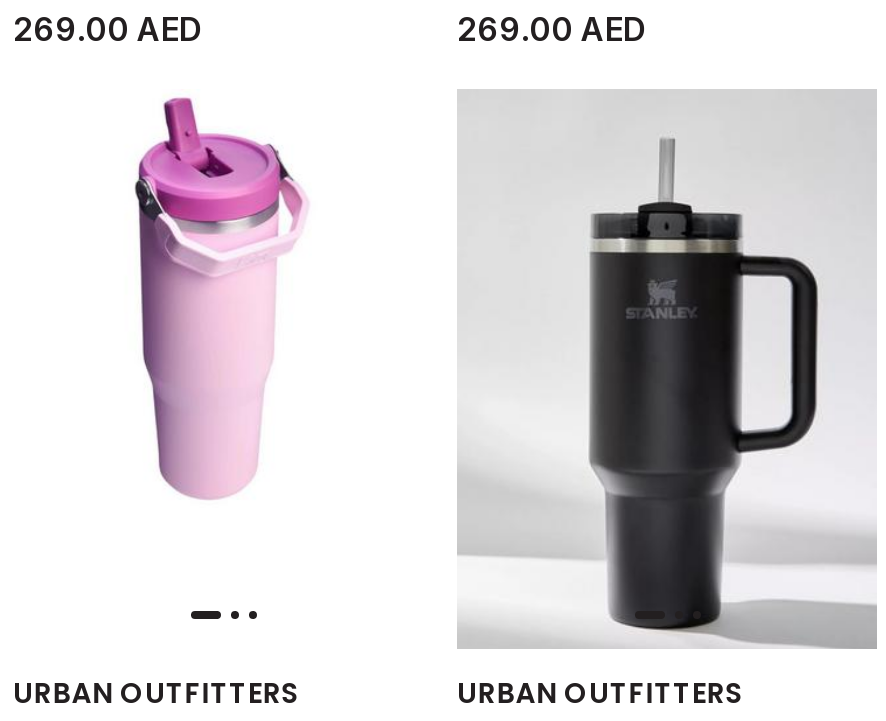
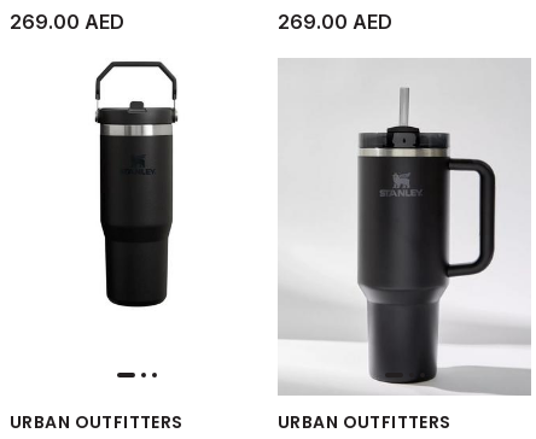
[133,95,307,503] [image] -> [83,60,186,309] [image]

